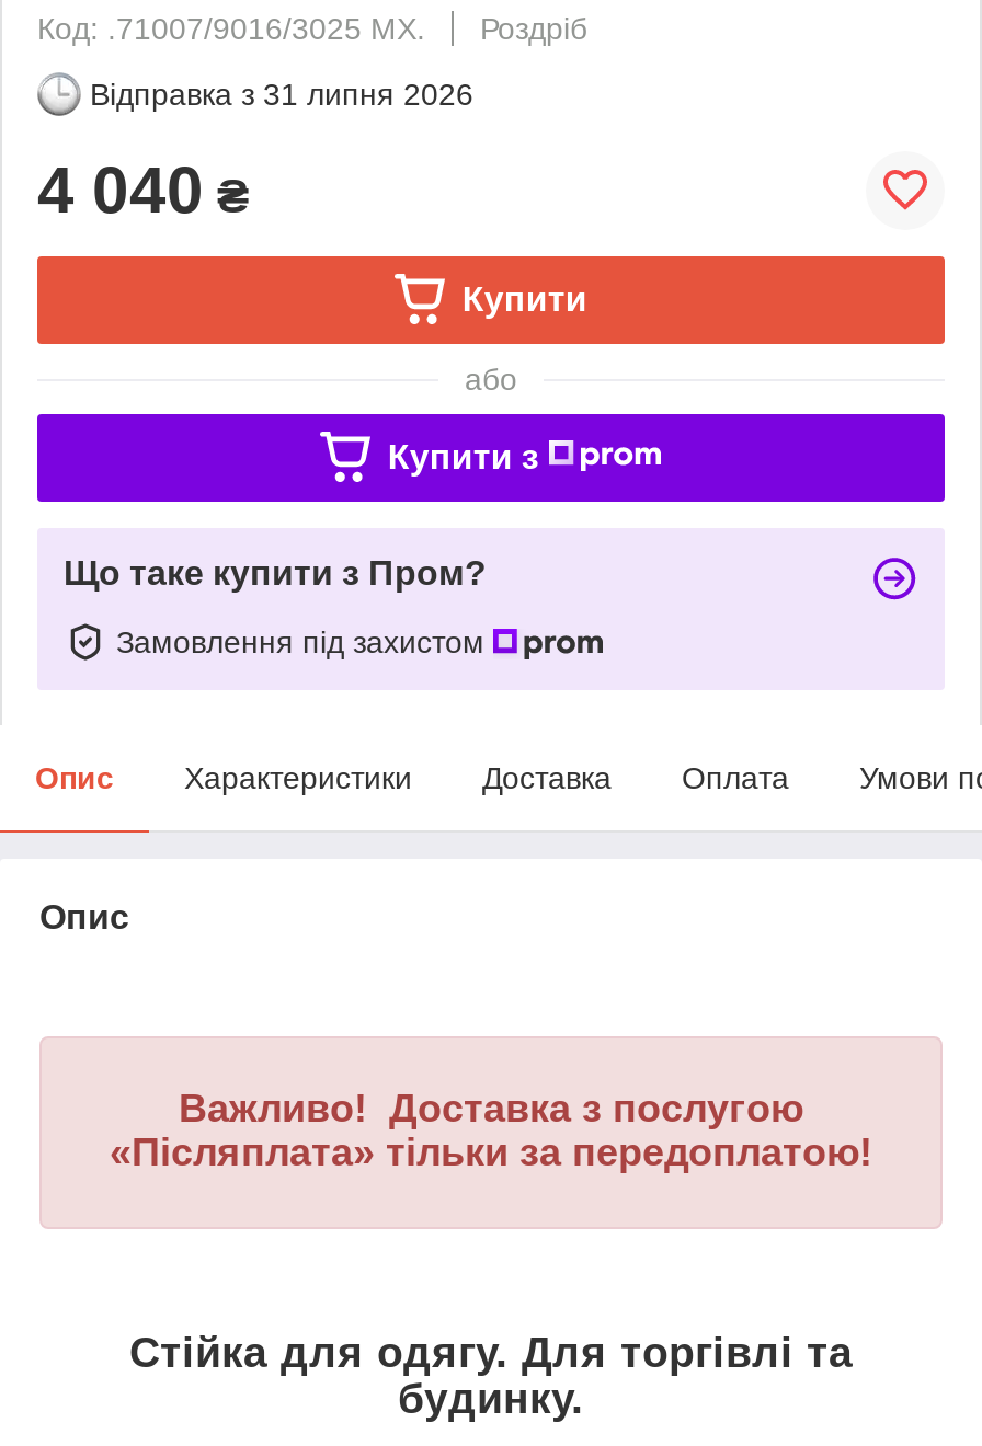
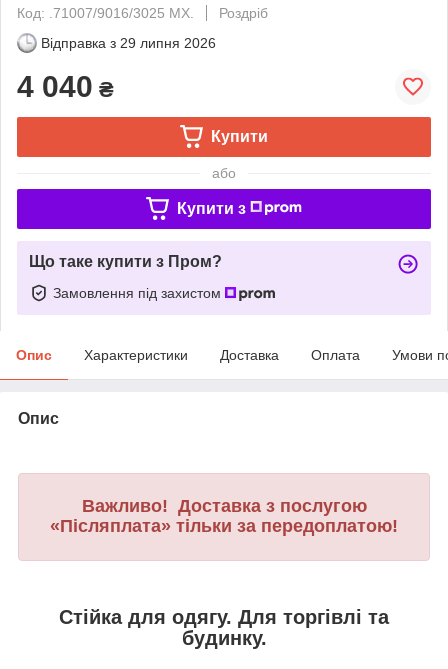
[90,76,473,111] Відправка з 31 липня 2026 -> [41,35,216,51] Відправка з 29 липня 2026

